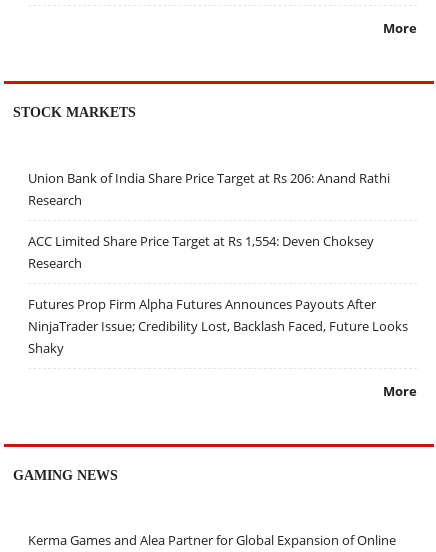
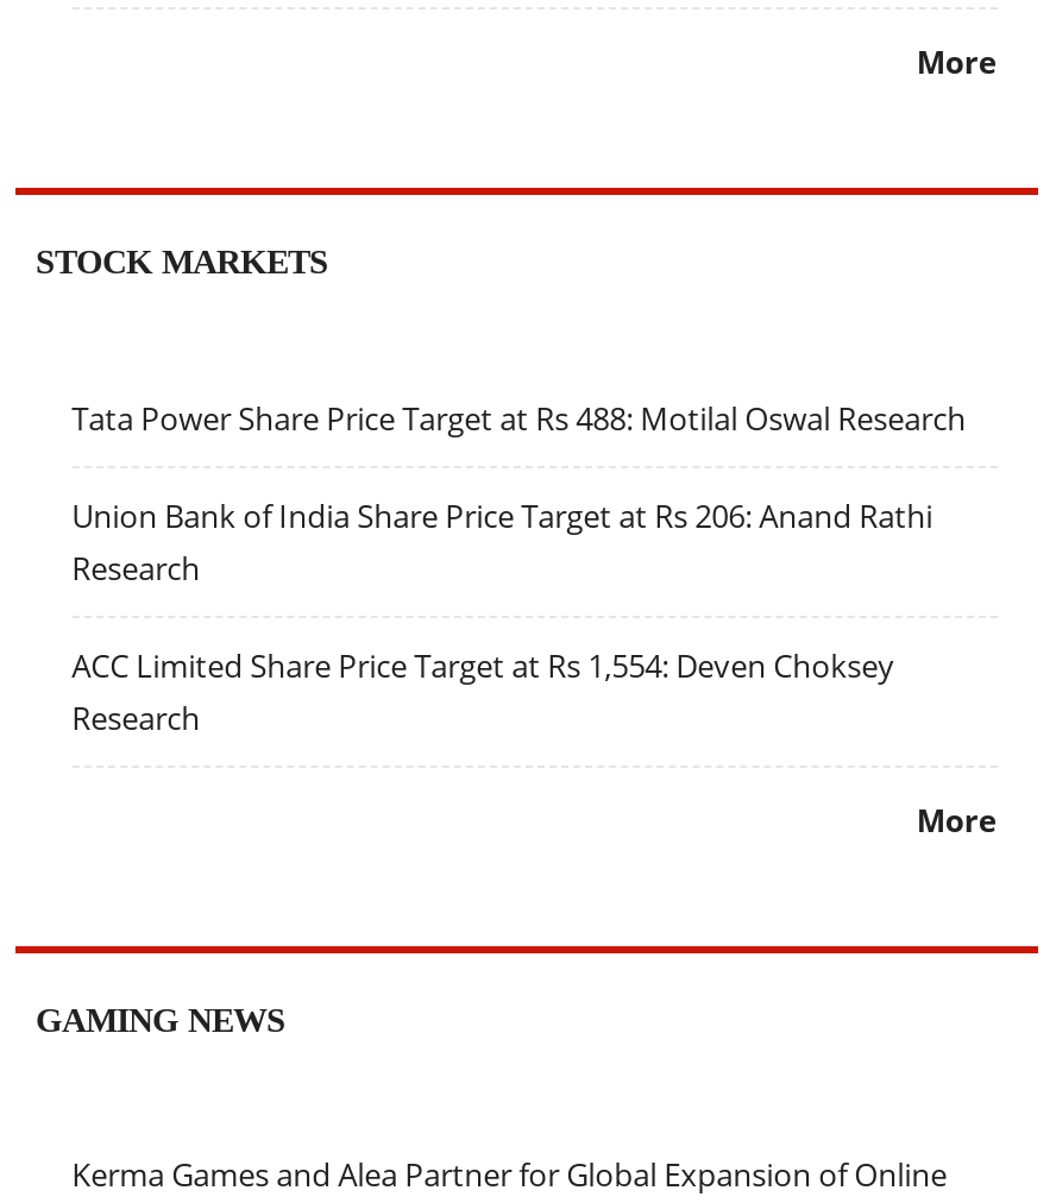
none -> [72,396,966,439] Tata Power Share Price Target at Rs 488: Motilal Oswal Research
moved [28,169,390,272] -> [72,494,933,739]: Union Bank of India Share Price Target at Rs 206: Anand Rathi | Research | ACC Limited Share Price Target at Rs 1,554: Deven Choksey | Research
[28,295,408,357] Futures Prop Firm Alpha Futures Announces Payouts After | NinjaTrader Issue; Credibility Lost, Backlash Faced, Future Looks | Shaky -> none

